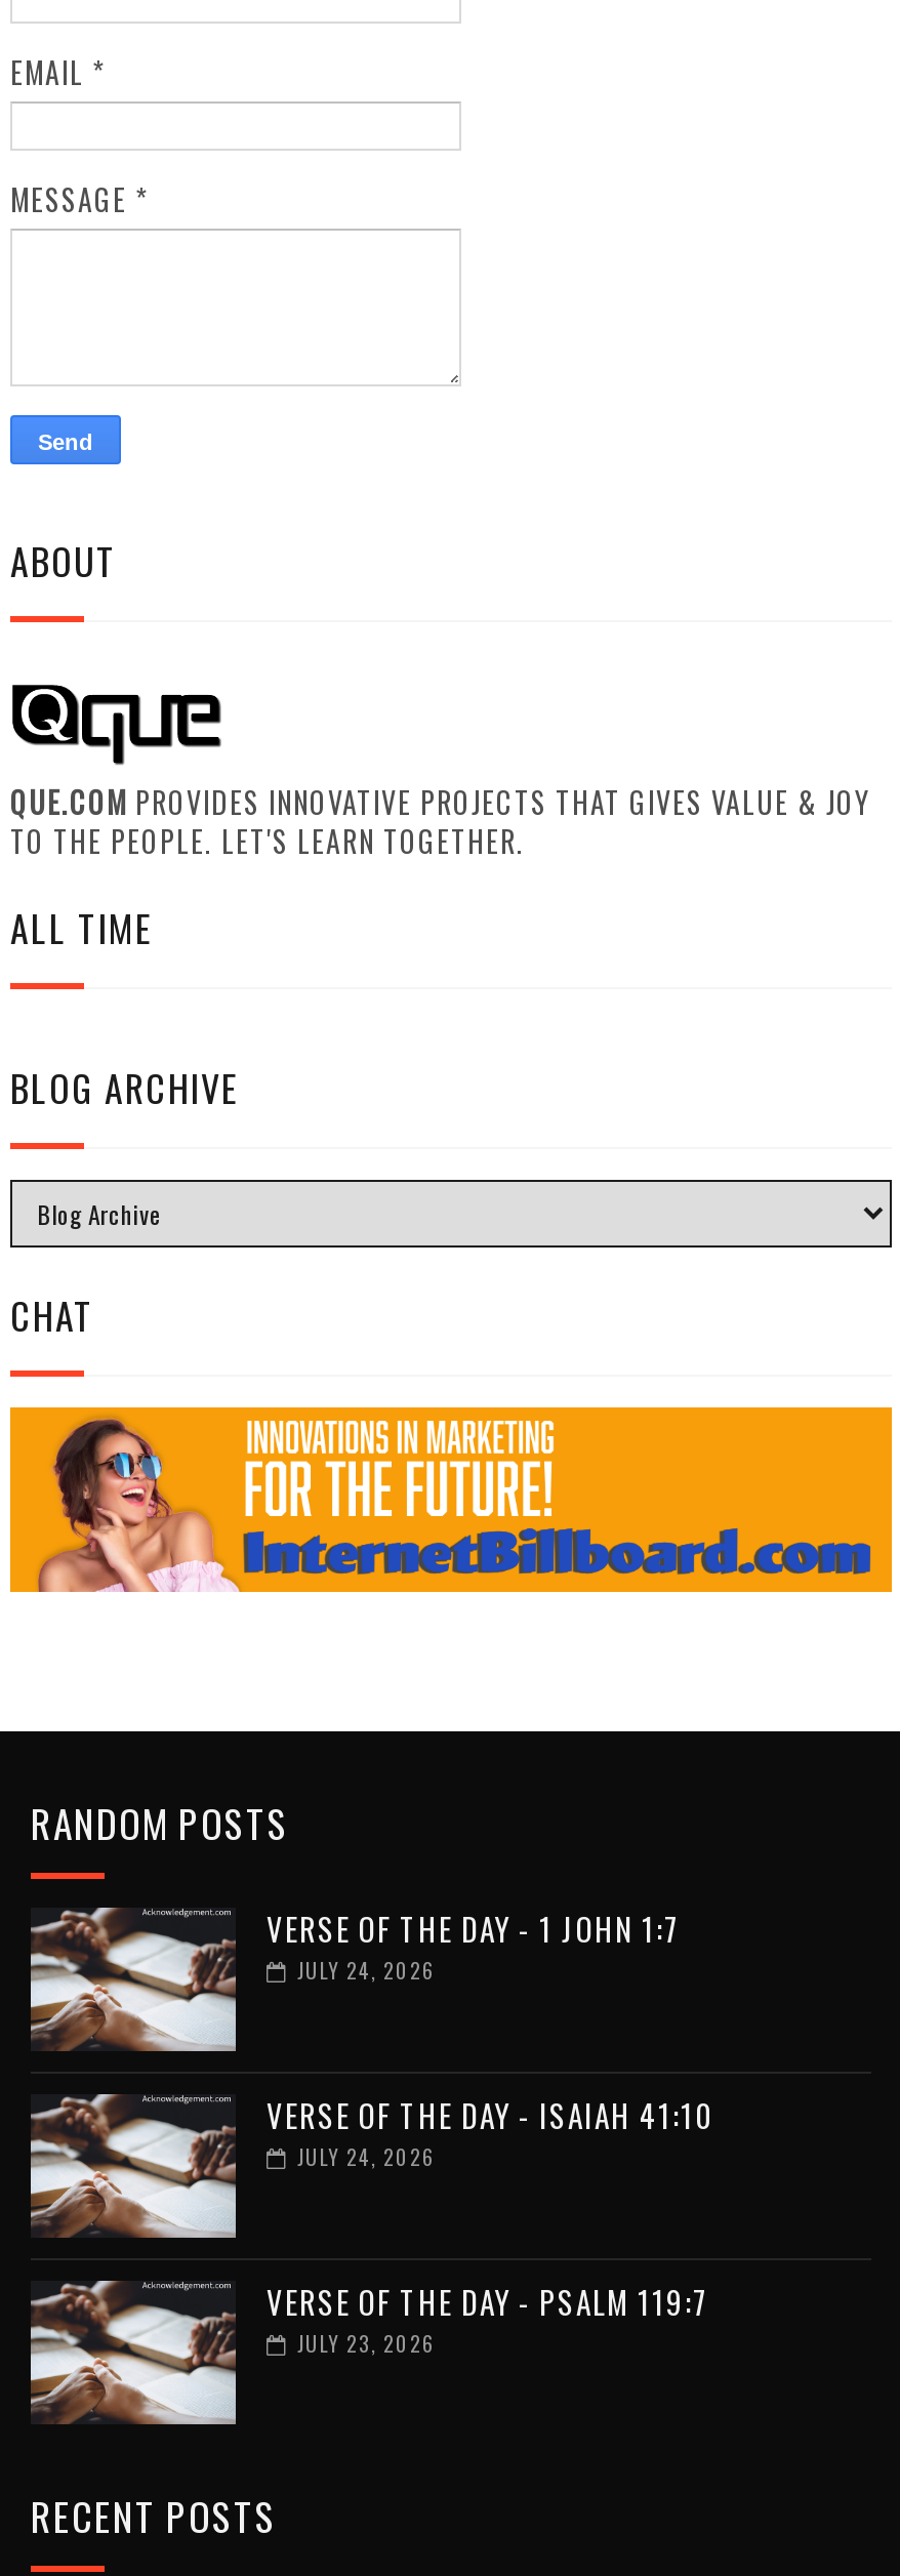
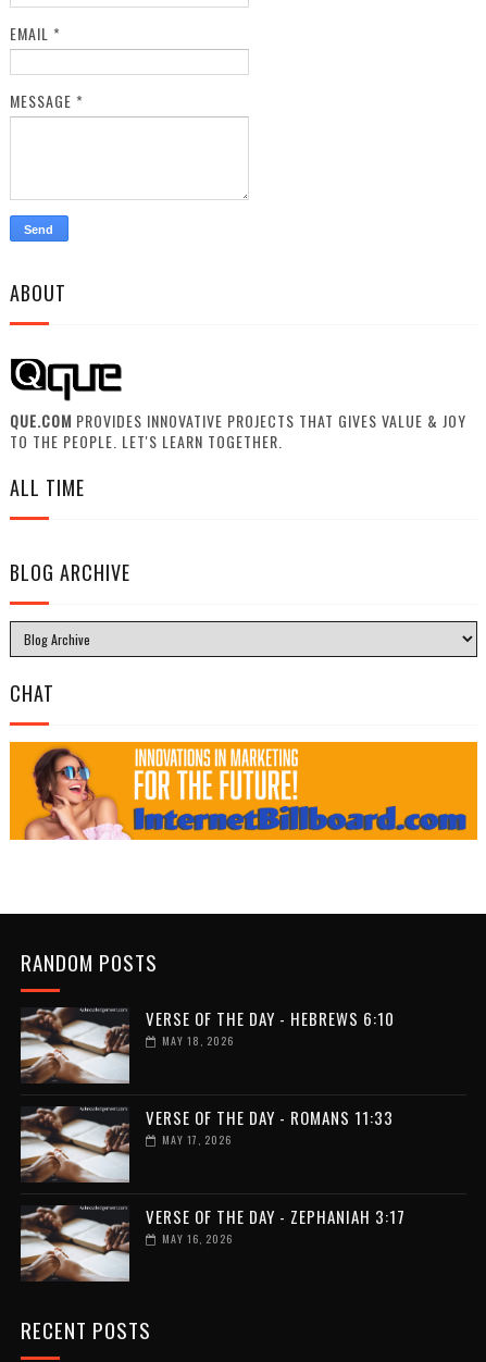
[267,1905,681,1985] VERSE OF THE DAY - 1 JOHN 1:7 | JULY 24, 2026 -> [146,1006,395,1048] VERSE OF THE DAY - HEBREWS 6:10 | MAY 18, 2026
[267,2092,713,2172] VERSE OF THE DAY - ISAIAH 41:10 | JULY 24, 2026 -> [146,1105,394,1147] VERSE OF THE DAY - ROMANS 11:33 | MAY 17, 2026
[267,2278,709,2358] VERSE OF THE DAY - PSALM 119:7 | JULY 23, 2026 -> [146,1204,406,1246] VERSE OF THE DAY - ZEPHANIAH 3:17 | MAY 16, 2026

